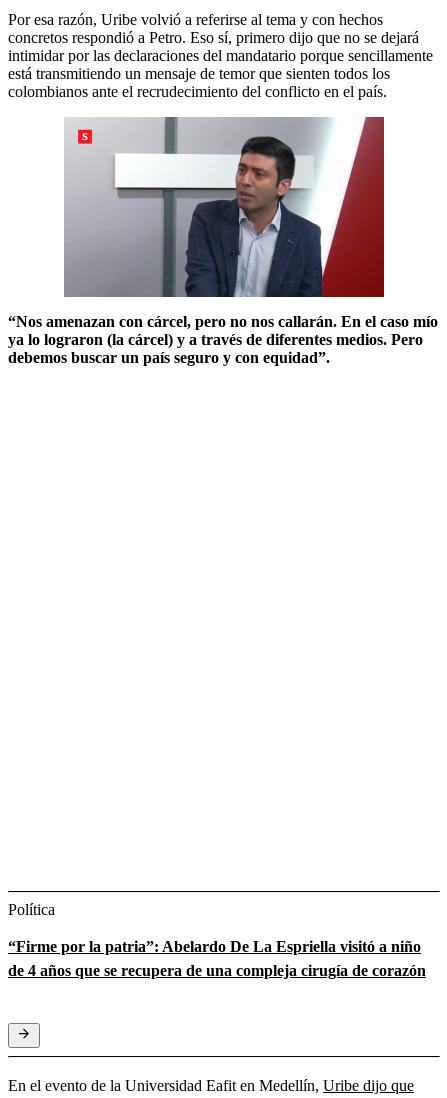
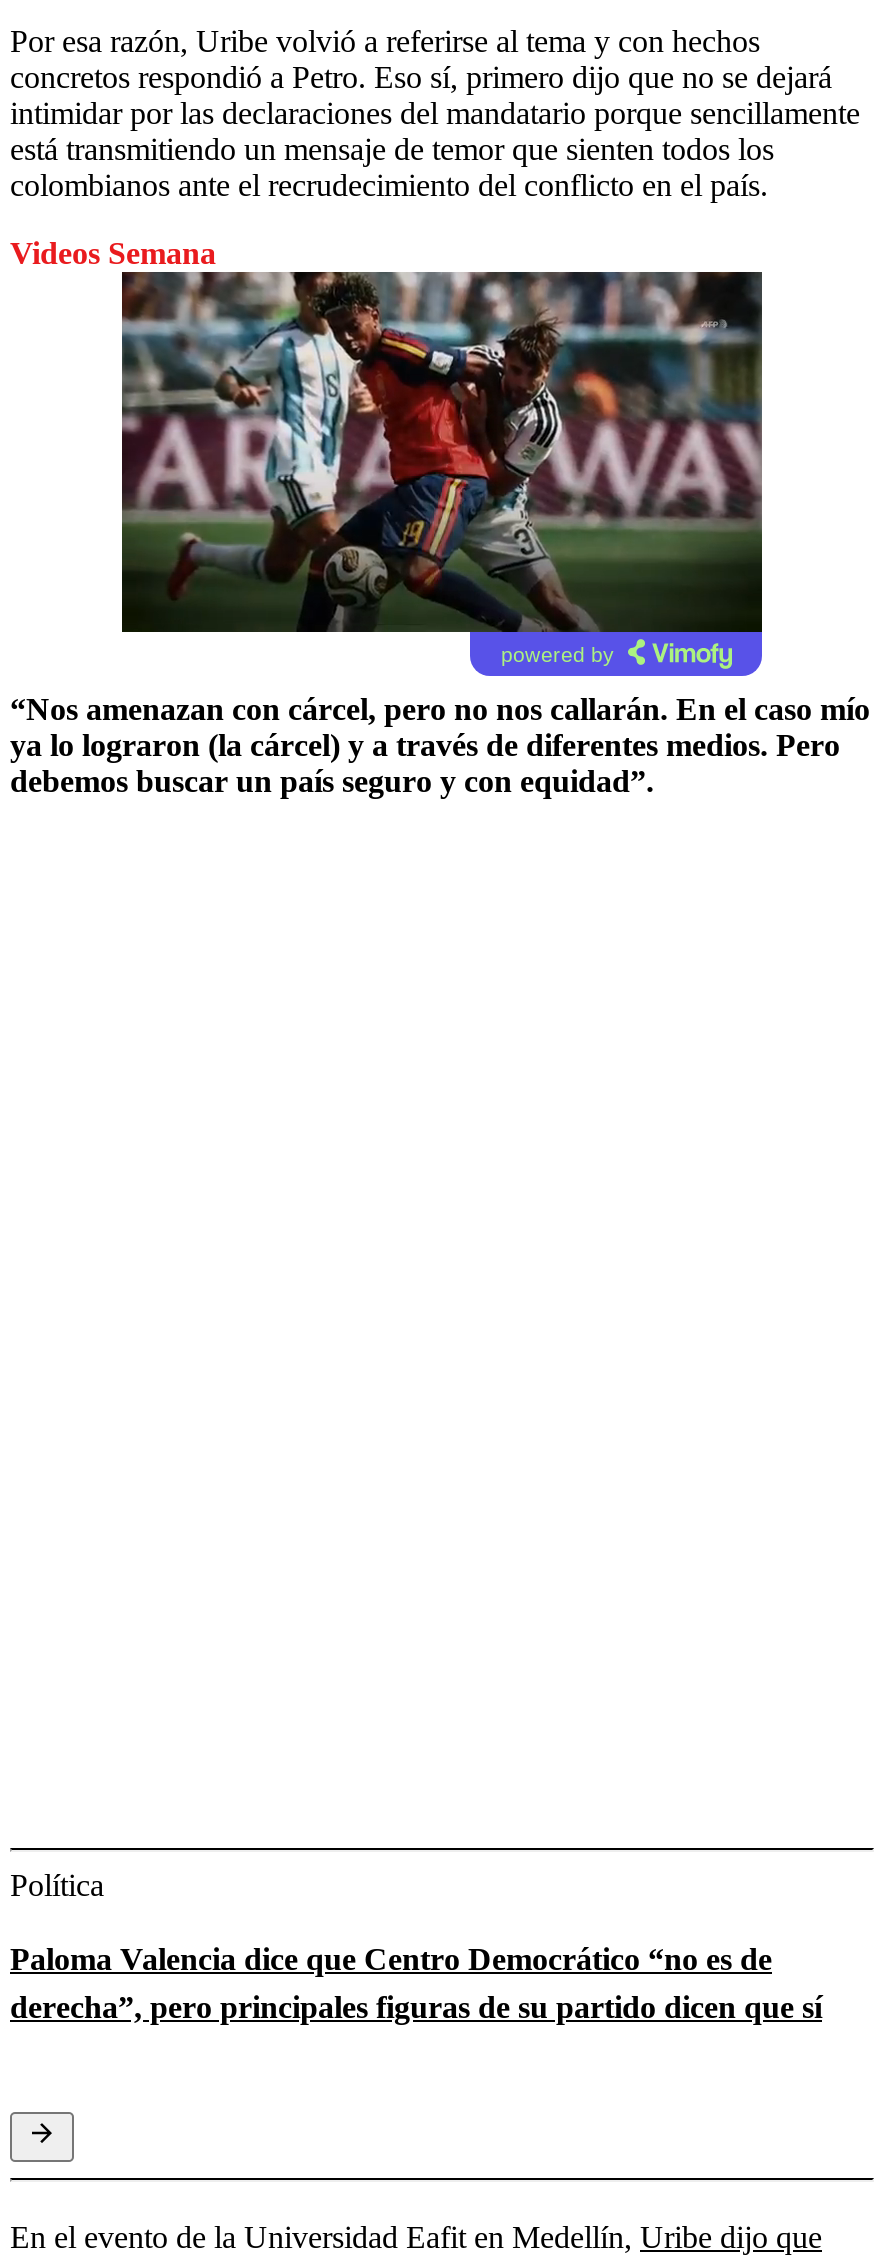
none -> [10,235,216,269] Videos Semana
none -> [501,641,615,665] powered by
[64,116,385,305] [image] -> [120,270,764,678] [image]
[8,938,426,979] “Firme por la patria”: Abelardo De La Espriella visitó a niño | de 4 años que se recupera de una compleja cirugía de corazón -> [10,1941,822,2023] Paloma Valencia dice que Centro Democrático “no es de | derecha”, pero principales figuras de su partido dicen que sí

